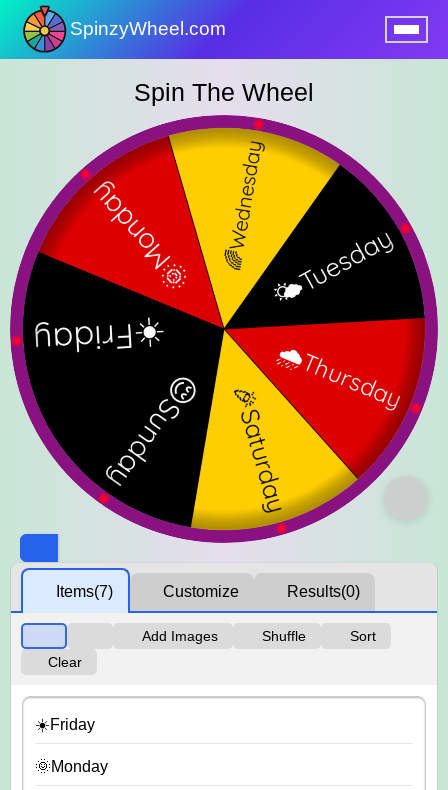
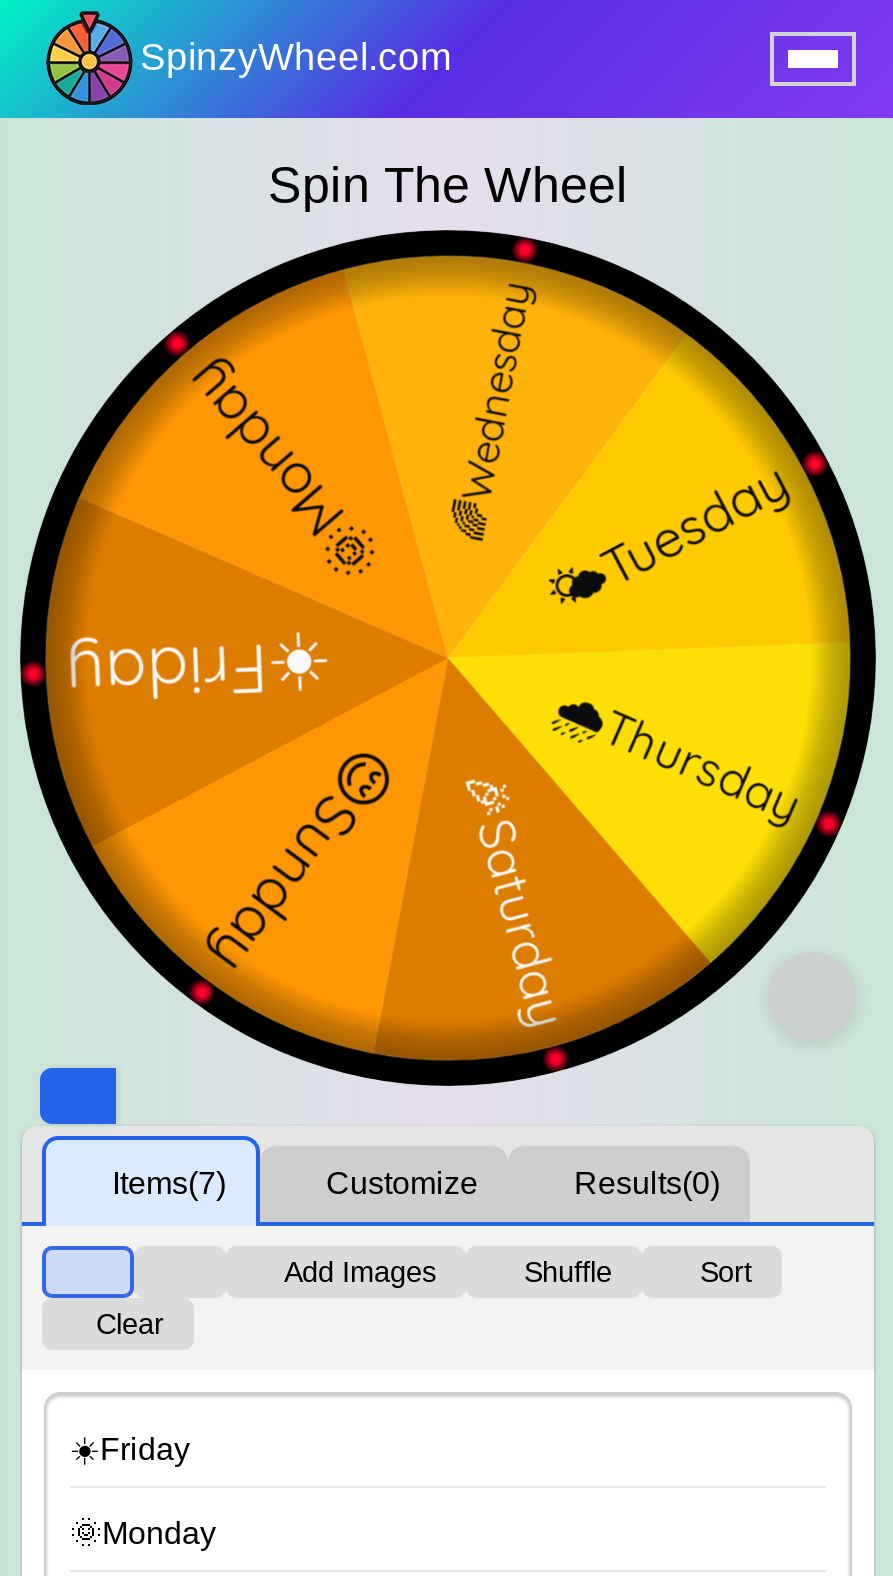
[9,114,439,544] [image] -> [18,228,878,1088] [image]

